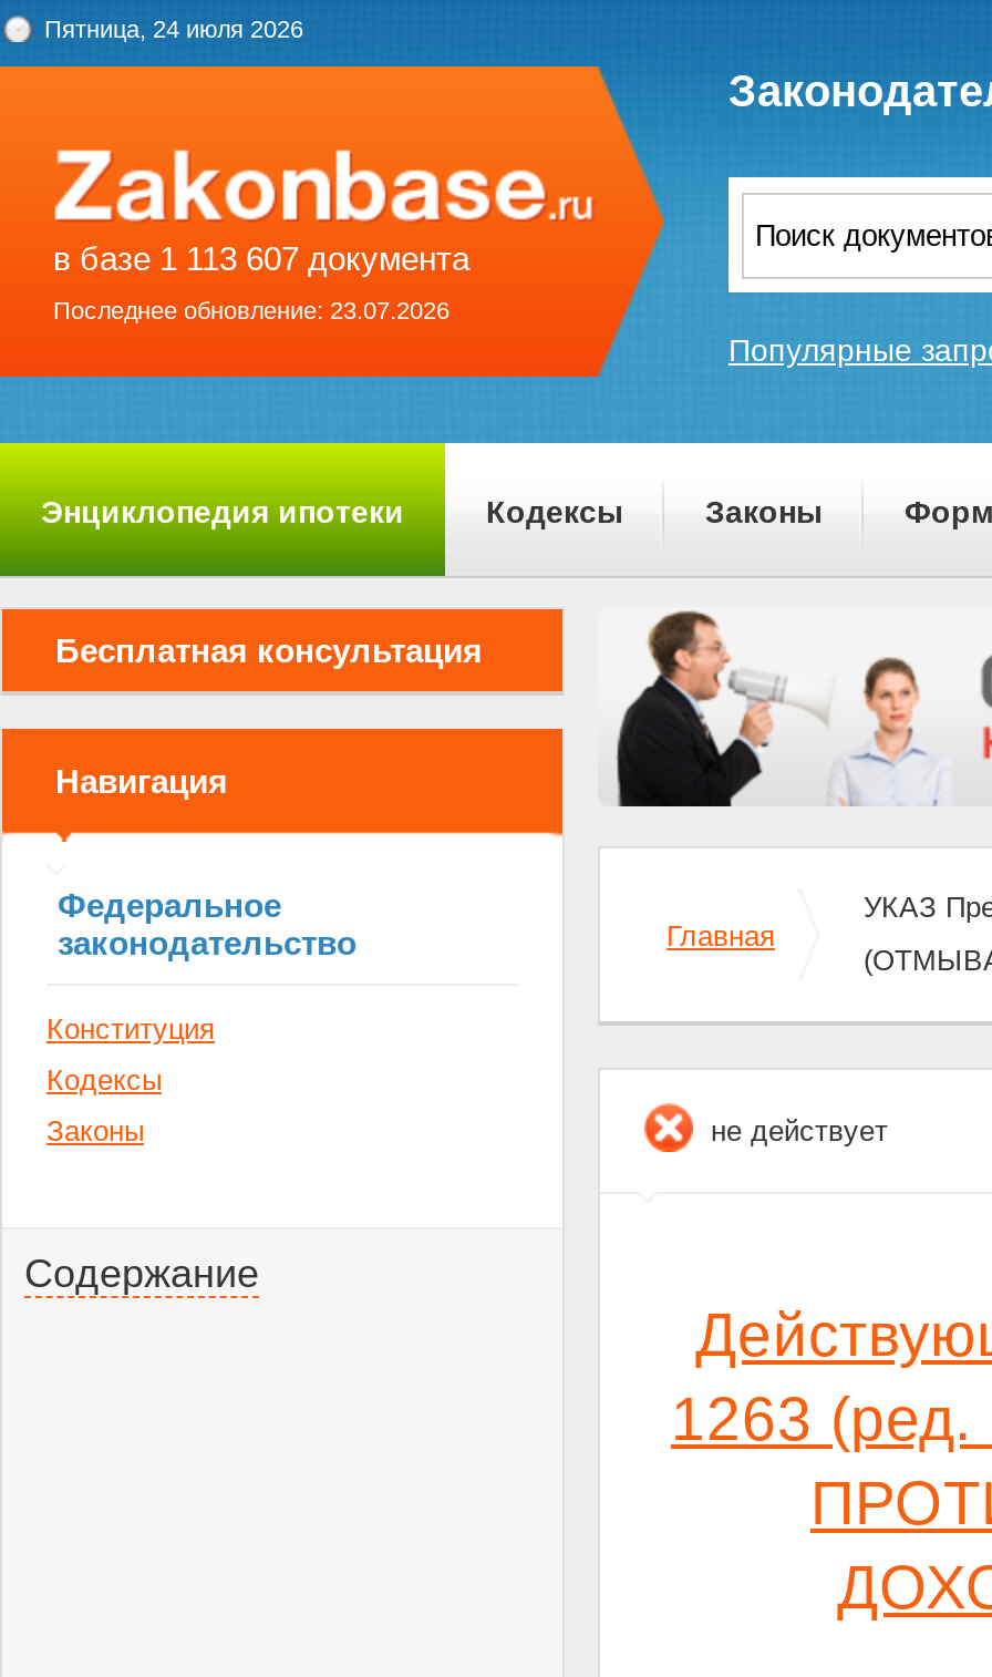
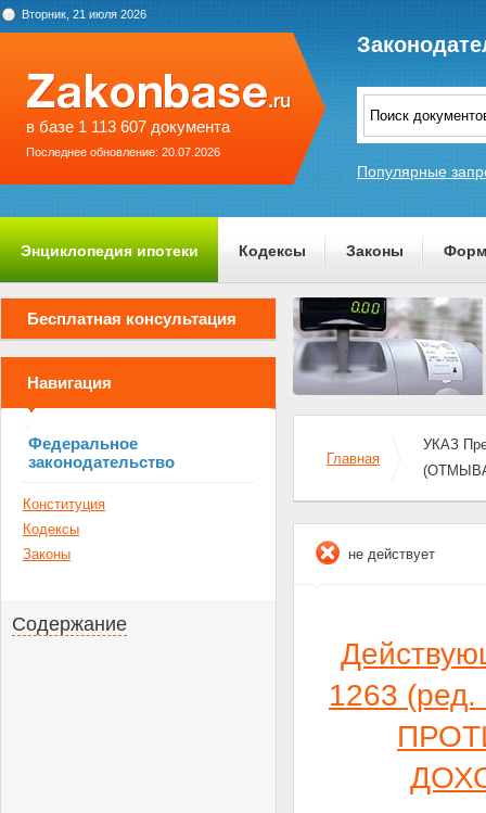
[44,16,303,42] Пятница, 24 июля 2026 -> [22,8,146,21] Вторник, 21 июля 2026
[53,297,449,323] Последнее обновление: 23.07.2026 -> [26,145,220,158] Последнее обновление: 20.07.2026
[600,607,985,806] [image] -> [293,296,483,395] [image]

